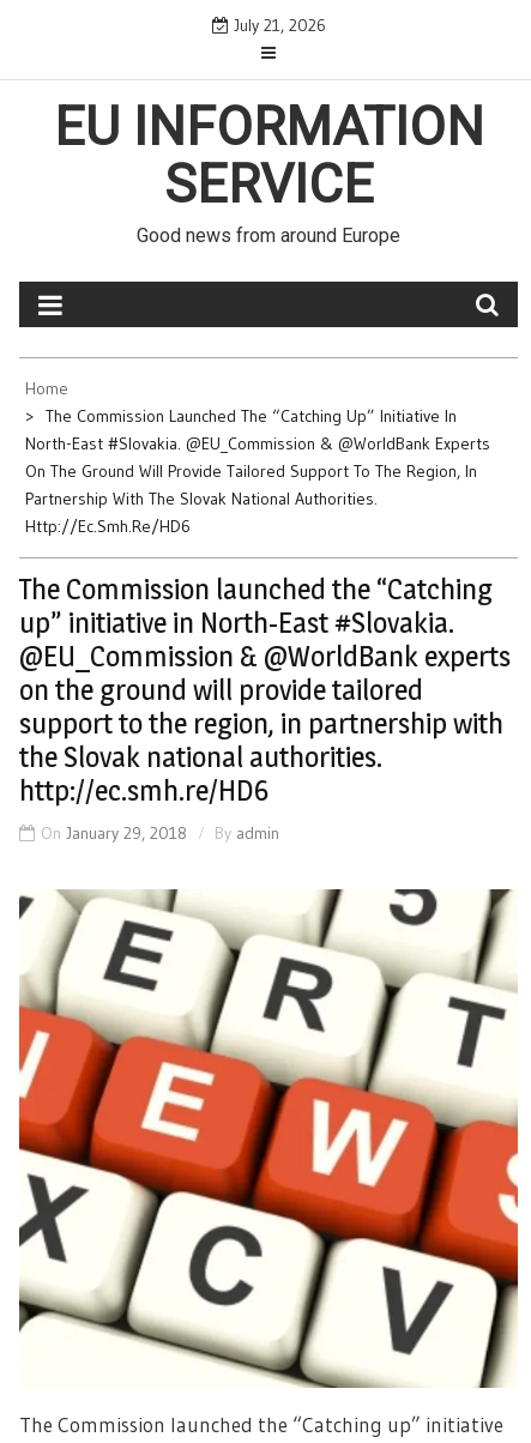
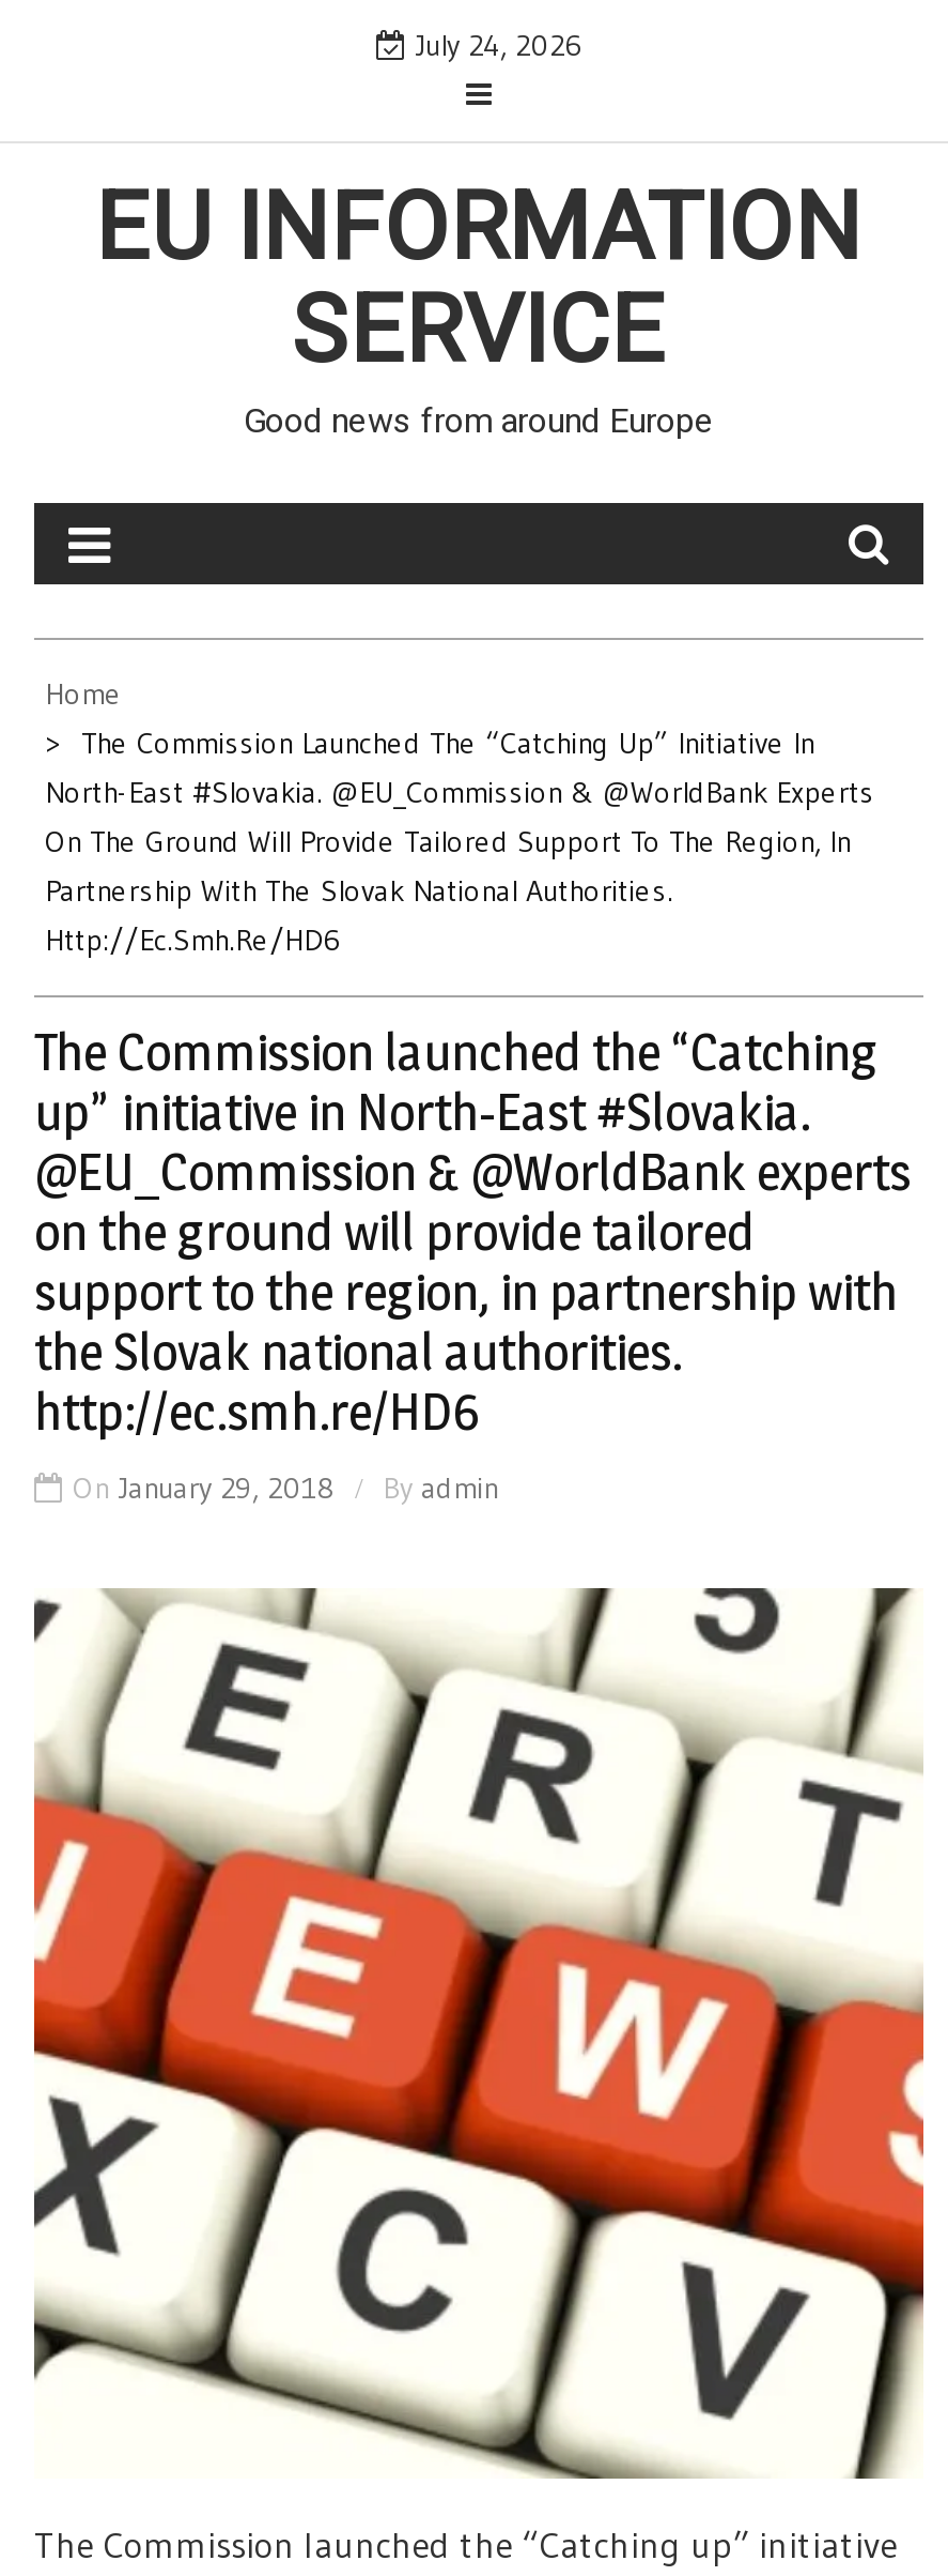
[228,14,325,36] July 21, 2026 -> [406,26,581,64] July 24, 2026

